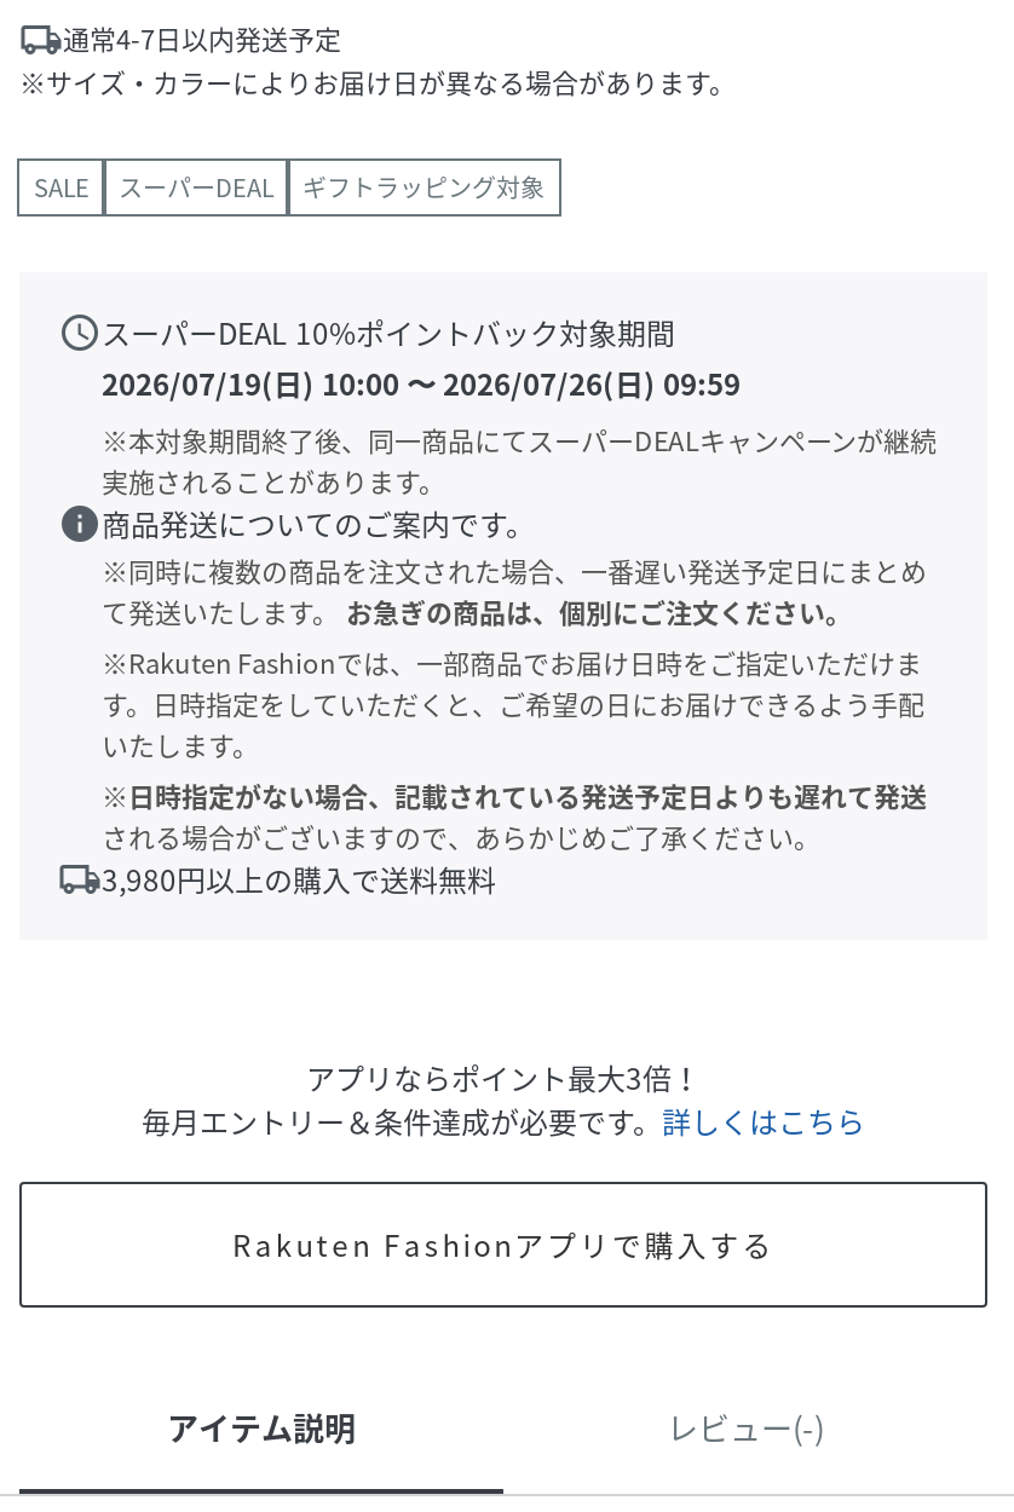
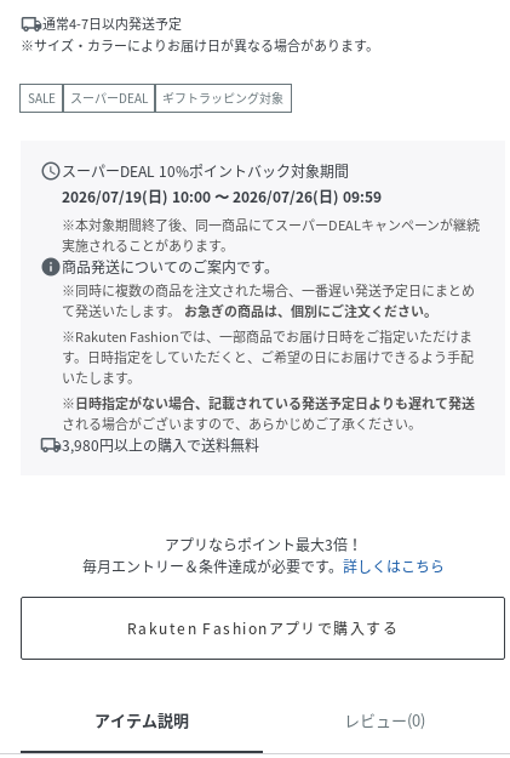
[667,1404,824,1450] レビュー(-) -> [343,708,425,731] レビュー(0)

